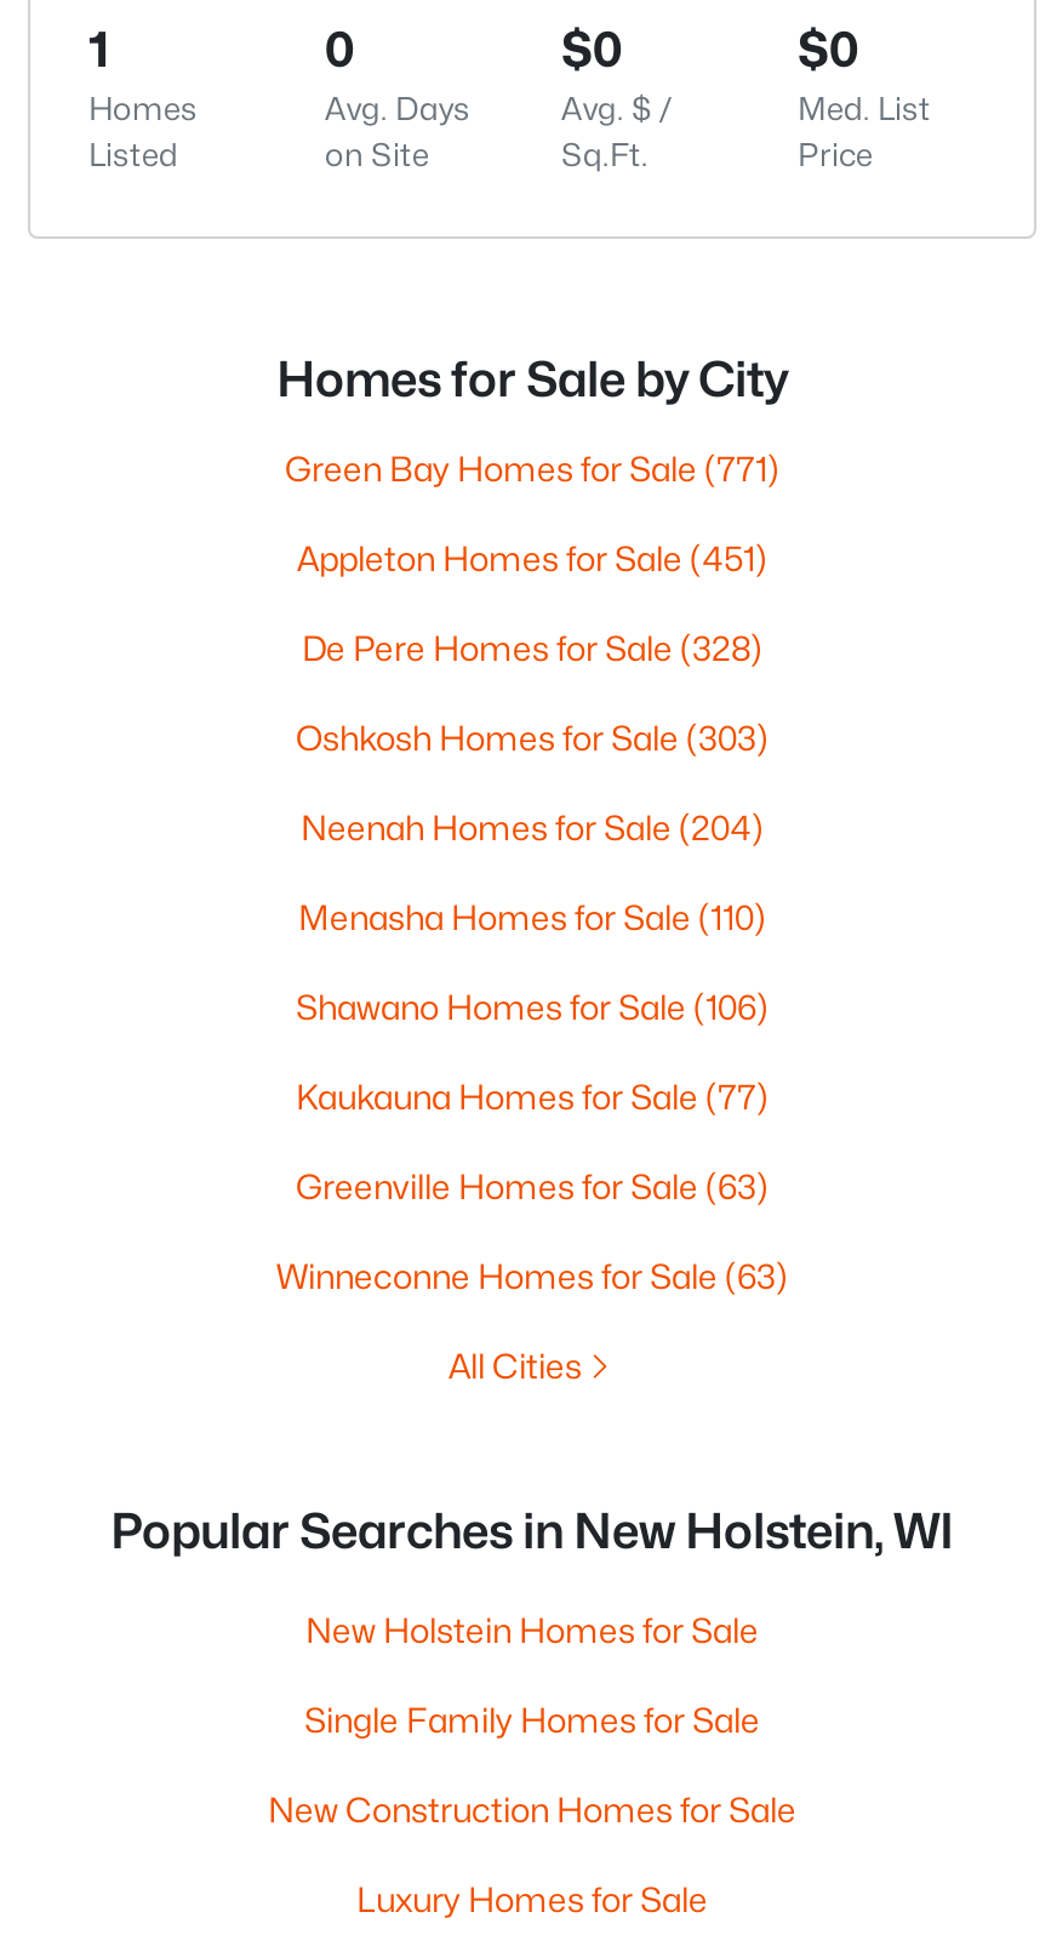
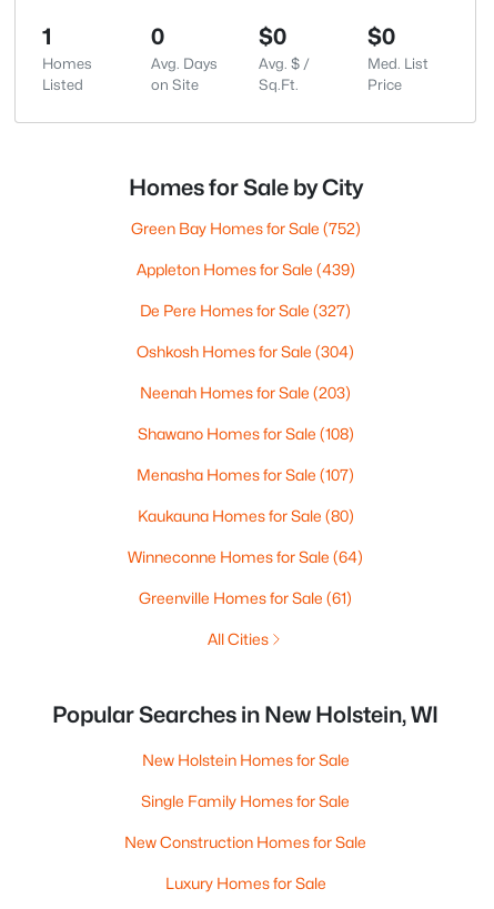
[285,447,779,489] Green Bay Homes for Sale (771) -> [130,219,360,238] Green Bay Homes for Sale (752)
[297,537,767,578] Appleton Homes for Sale (451) -> [136,260,355,279] Appleton Homes for Sale (439)
[302,627,762,668] De Pere Homes for Sale (328) -> [140,301,351,320] De Pere Homes for Sale (327)
[296,717,769,758] Oshkosh Homes for Sale (303) -> [137,342,354,361] Oshkosh Homes for Sale (304)
[301,806,764,847] Neenah Homes for Sale (204) -> [140,383,351,402] Neenah Homes for Sale (203)
[298,896,766,937] Menasha Homes for Sale (110) -> [137,424,354,443] Shawano Homes for Sale (108)
[296,986,769,1027] Shawano Homes for Sale (106) -> [137,465,354,484] Menasha Homes for Sale (107)
[296,1075,769,1117] Kaukauna Homes for Sale (77) -> [137,506,354,525] Kaukauna Homes for Sale (80)
[296,1165,769,1206] Greenville Homes for Sale (63) -> [128,547,363,566] Winneconne Homes for Sale (64)
[276,1255,788,1296] Winneconne Homes for Sale (63) -> [139,588,352,607] Greenville Homes for Sale (61)

